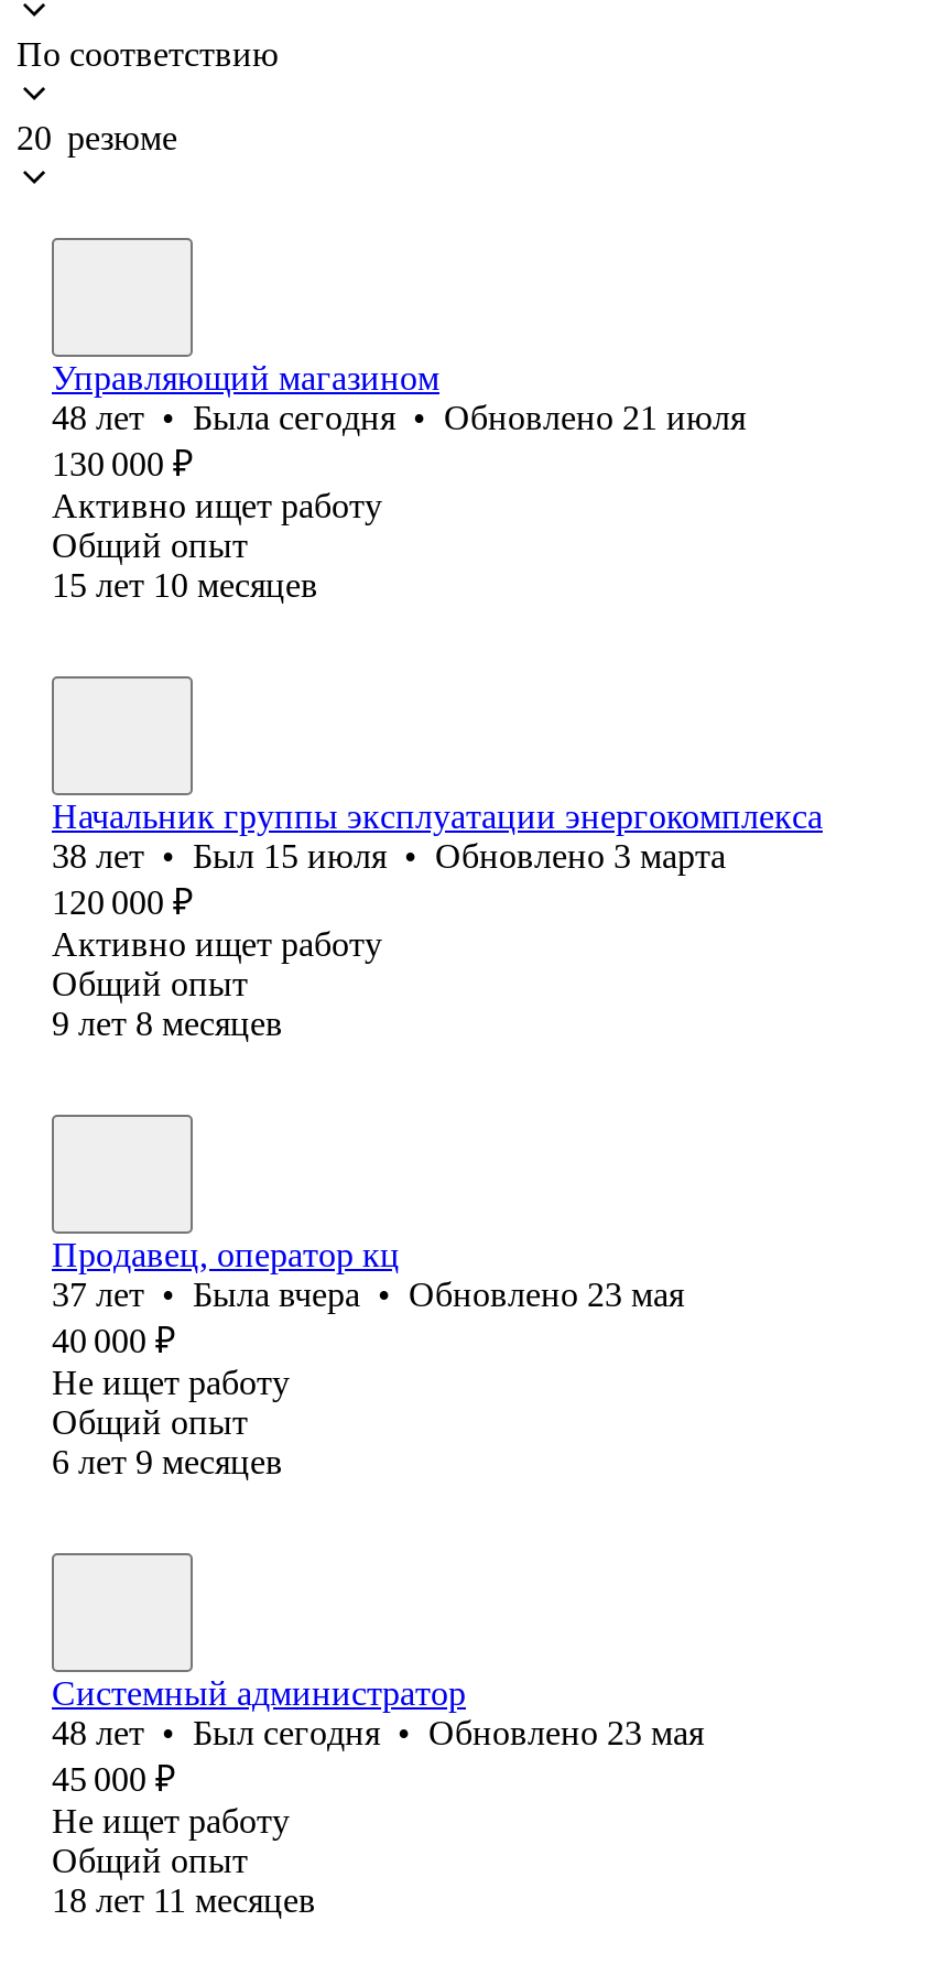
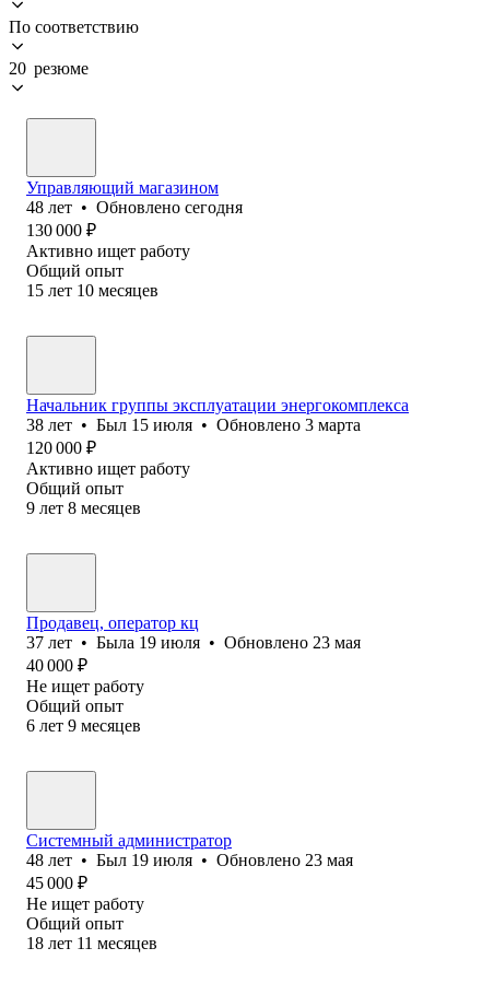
[52,399,746,436] 48 лет • Была сегодня • Обновлено 21 июля -> [26,198,243,216] 48 лет • Обновлено сегодня
[52,1275,684,1313] 37 лет • Была вчера • Обновлено 23 мая -> [26,633,361,652] 37 лет • Была 19 июля • Обновлено 23 мая
[52,1714,704,1751] 48 лет • Был сегодня • Обновлено 23 мая -> [26,851,353,869] 48 лет • Был 19 июля • Обновлено 23 мая

